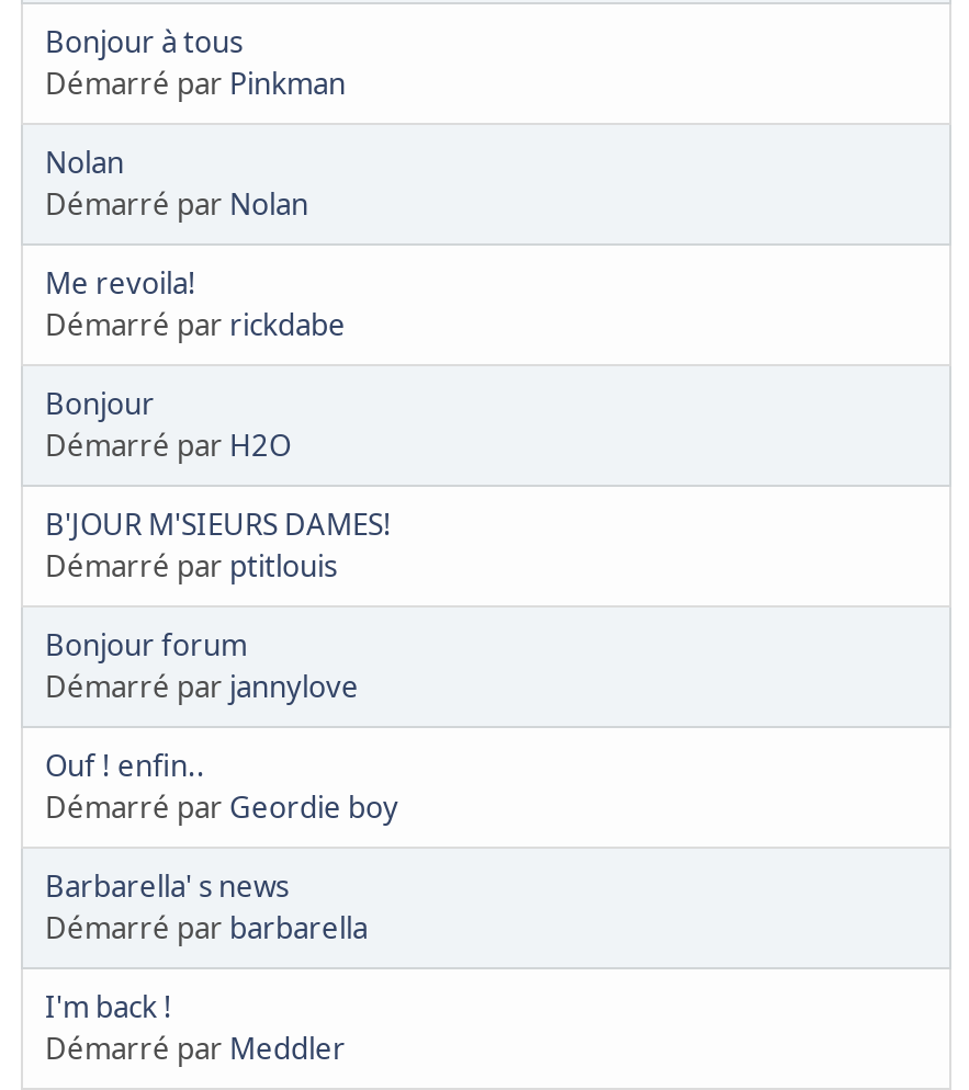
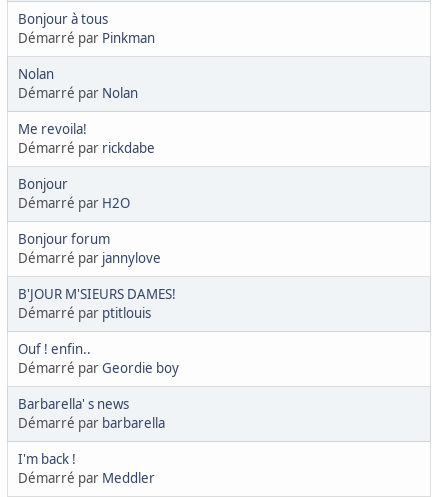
moved [45,503,392,584] -> [18,284,176,321]: B'JOUR M'SIEURS DAMES! | Démarré par ptitlouis
moved [45,624,359,705] -> [18,229,161,266]: Bonjour forum | Démarré par jannylove

